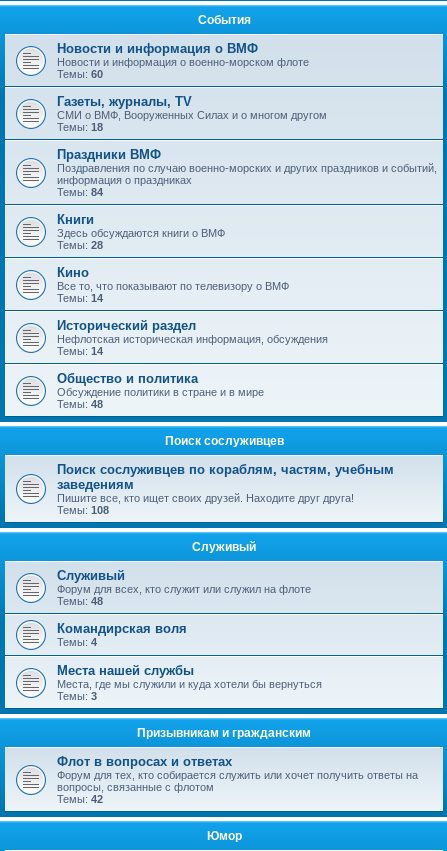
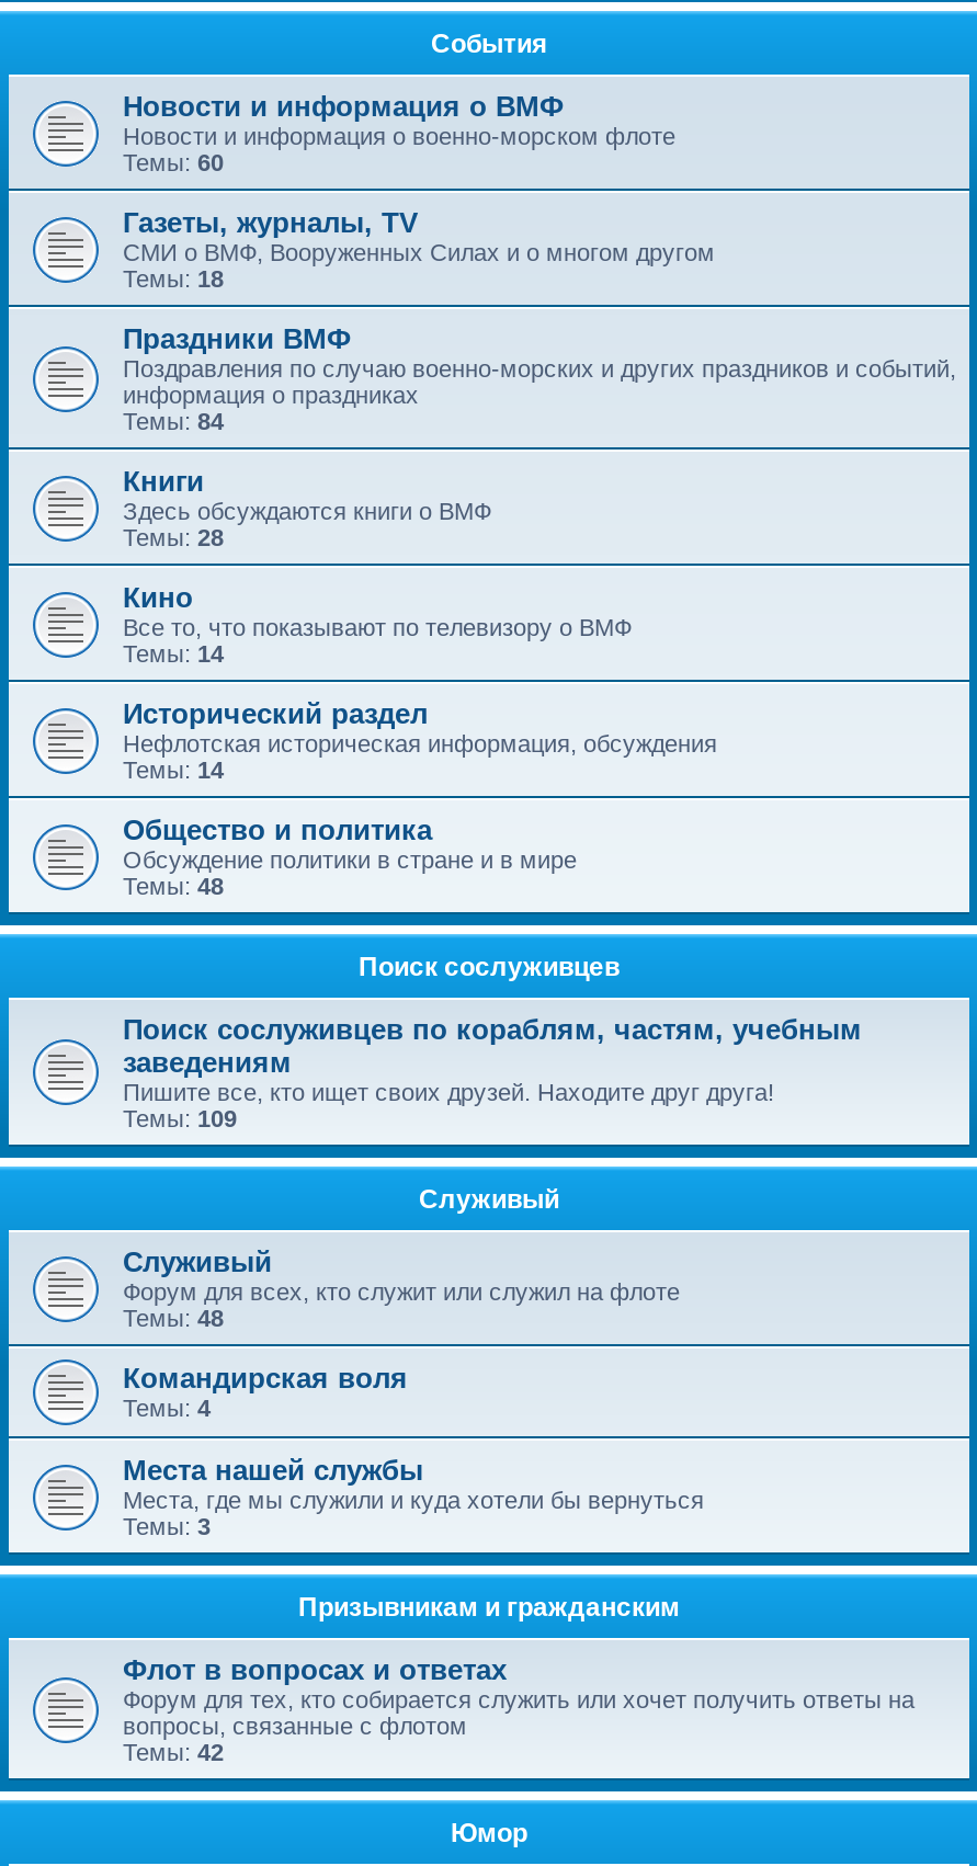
[57,504,109,516] Темы: 108 -> [123,1105,237,1131] Темы: 109

